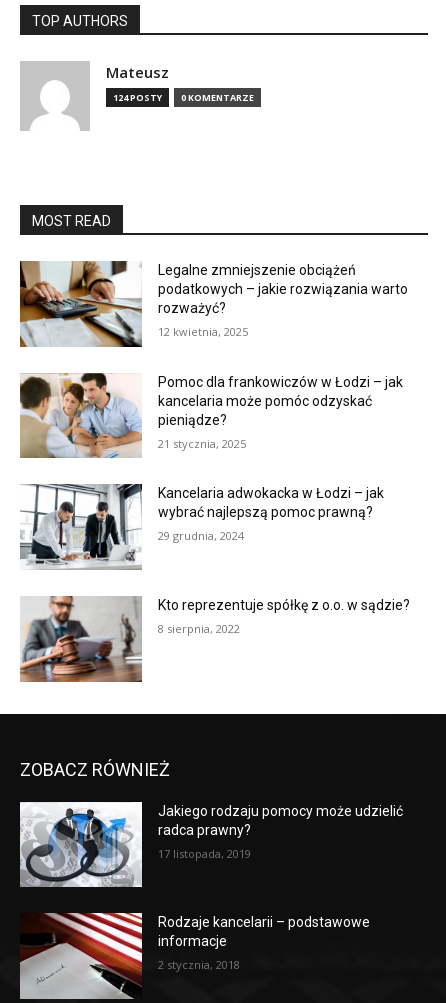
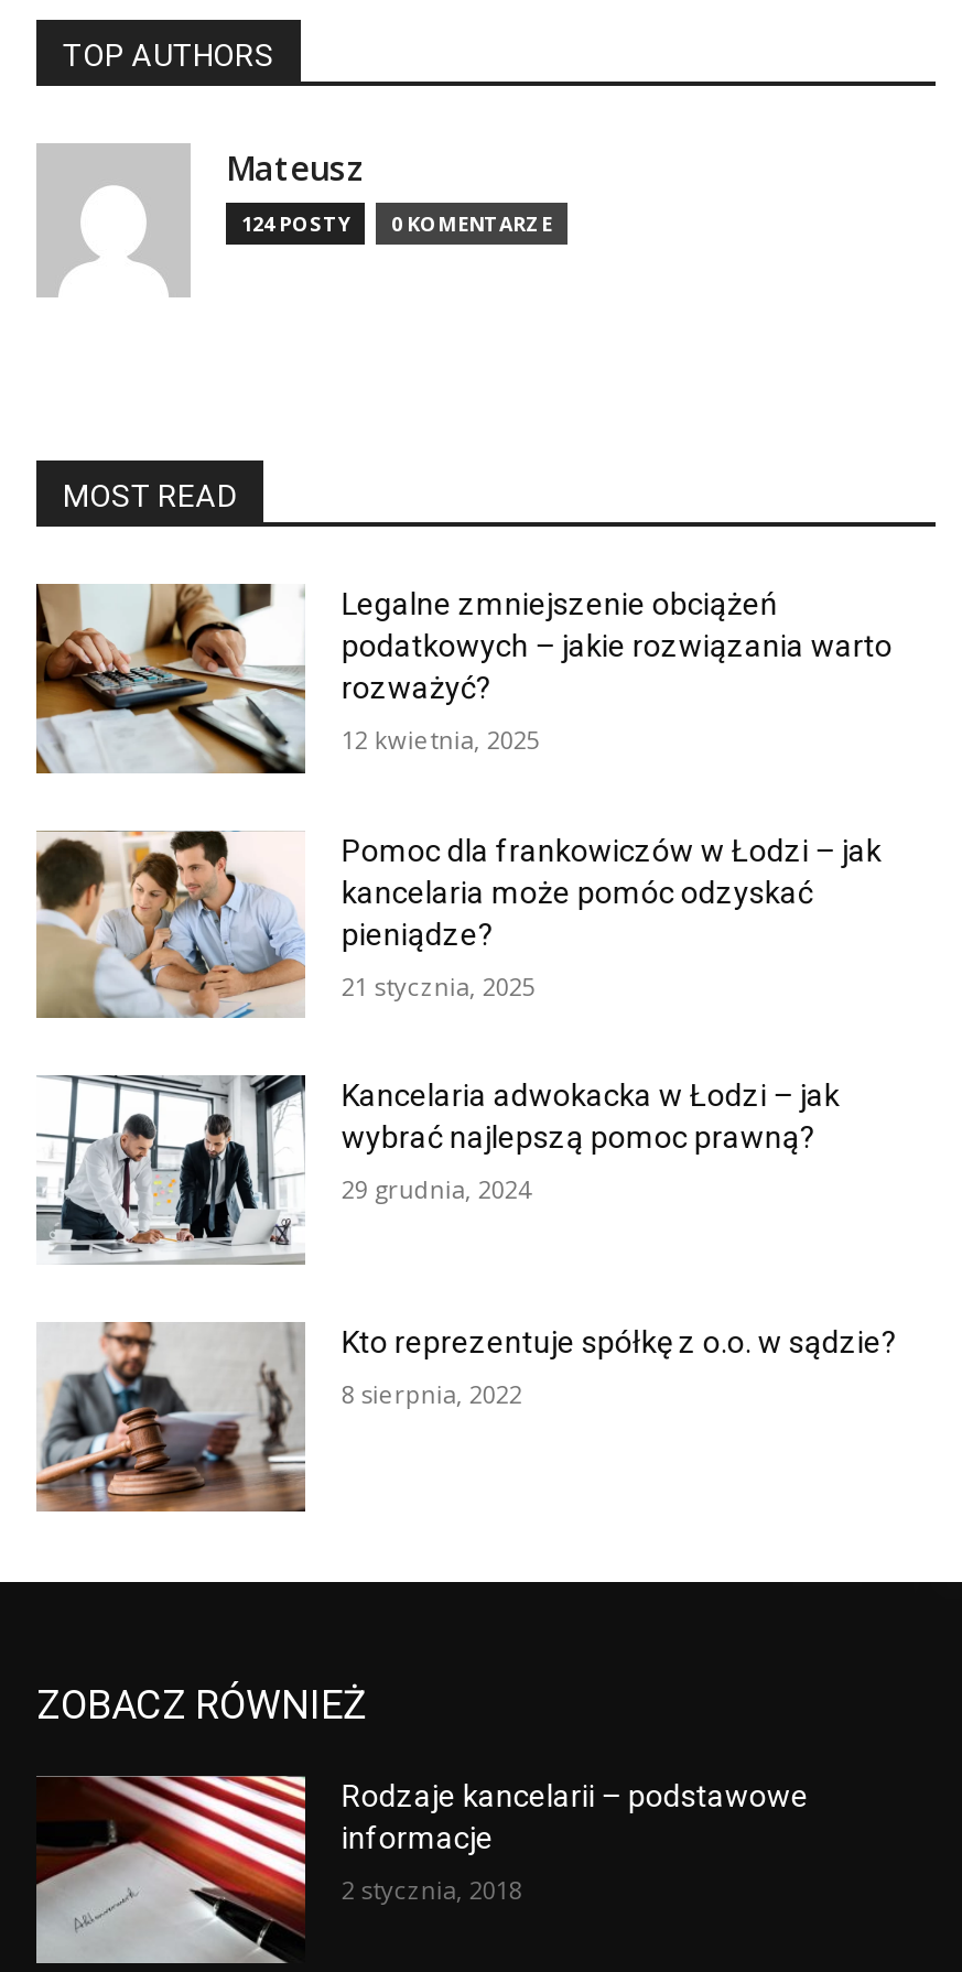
[19,801,403,888] [image] | Jakiego rodzaju pomocy może udzielić | radca prawny? | 17 listopada, 2019 -> none

